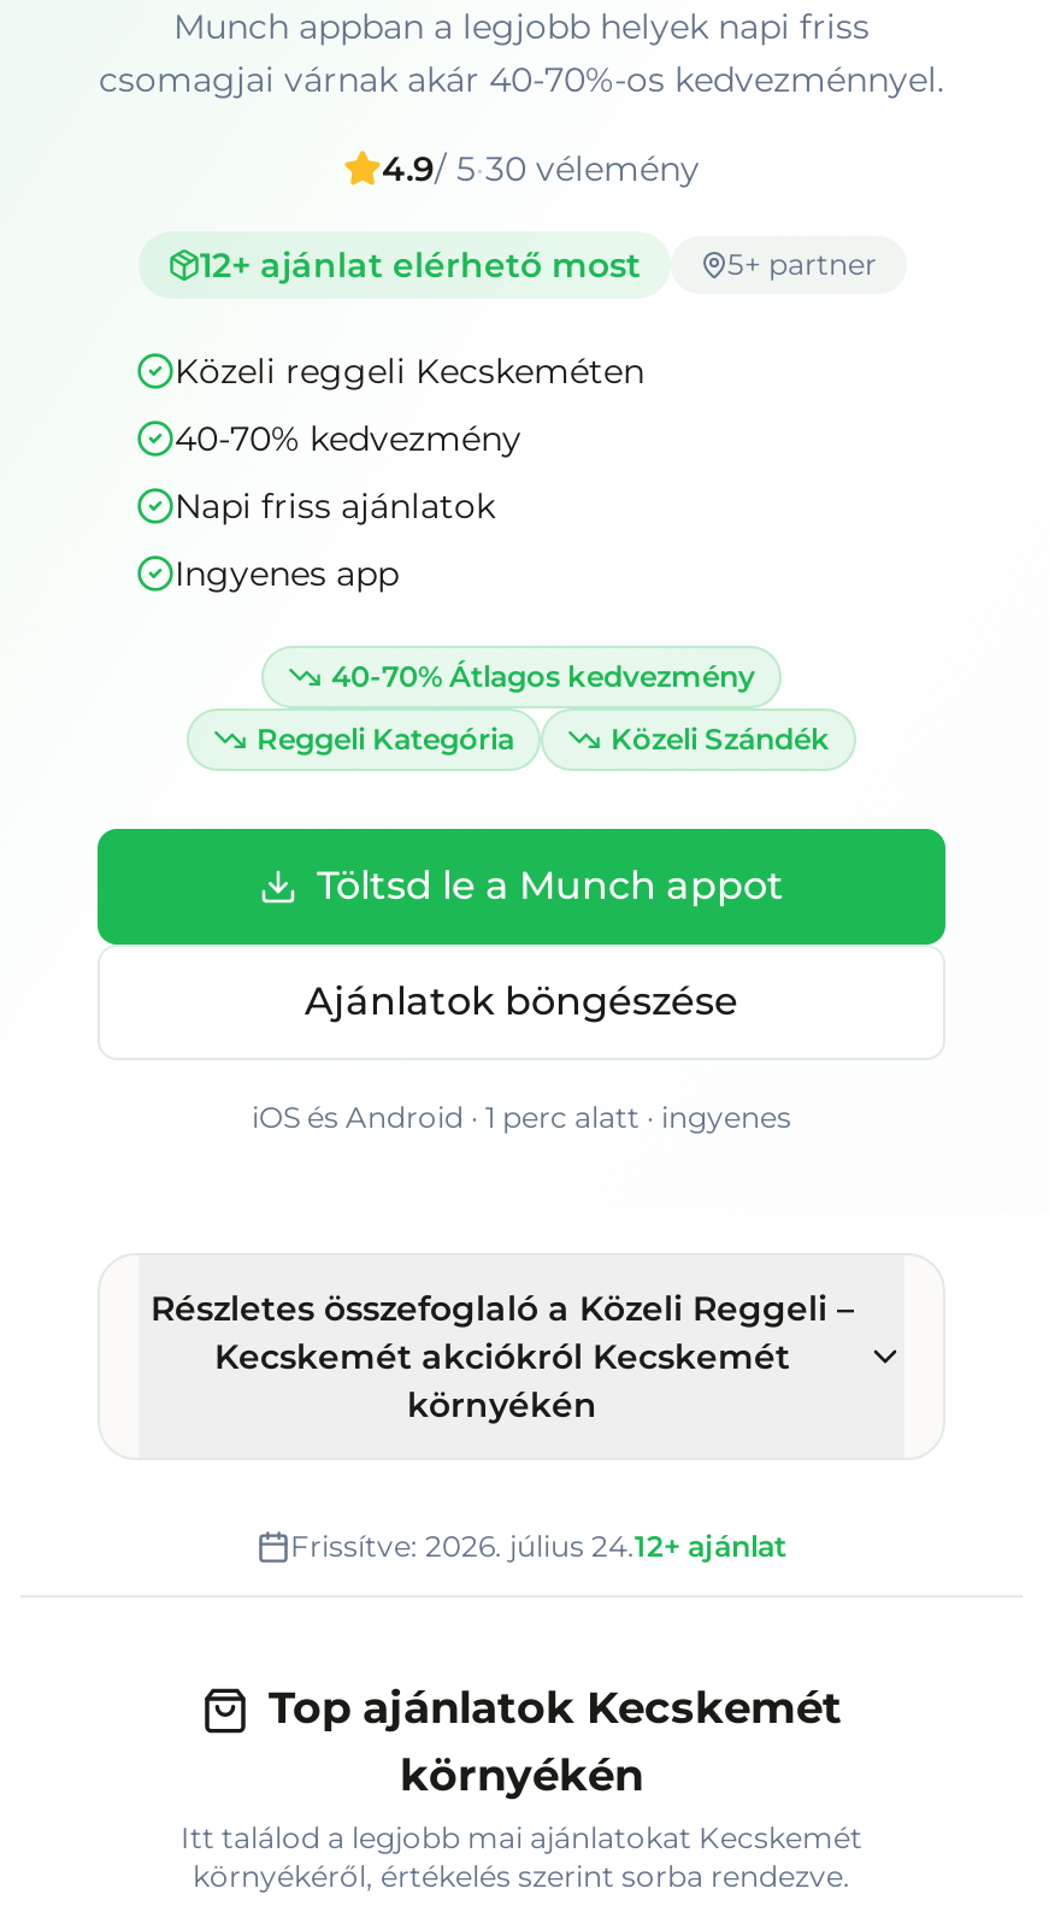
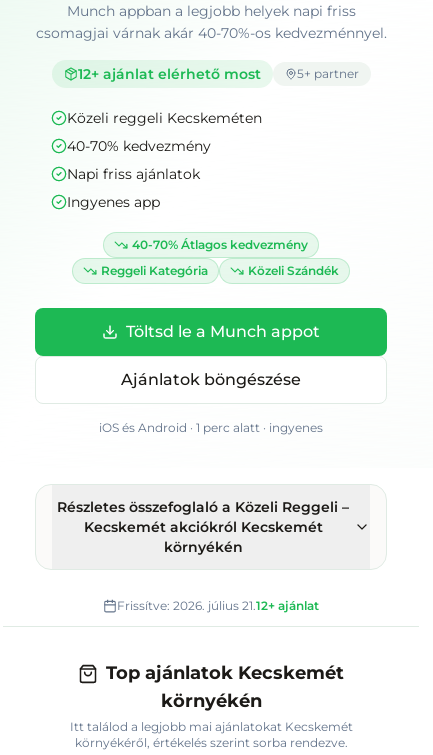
[382,147,700,190] 4.9/ 5 · 30 vélemény -> none
[290,1528,786,1564] Frissítve: 2026. július 24.12+ ajánlat -> [117,598,319,613] Frissítve: 2026. július 21.12+ ajánlat

